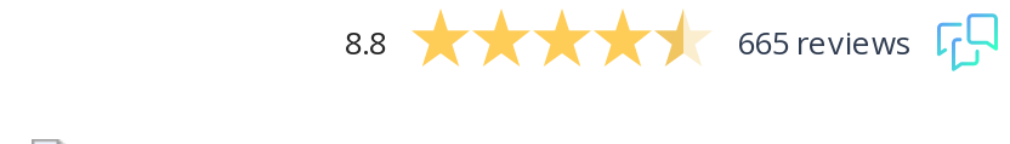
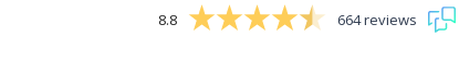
[738,19,913,63] 665 reviews -> [337,9,417,29] 664 reviews

